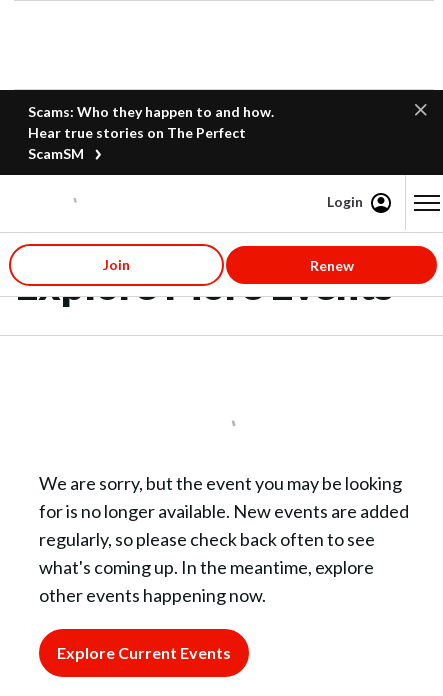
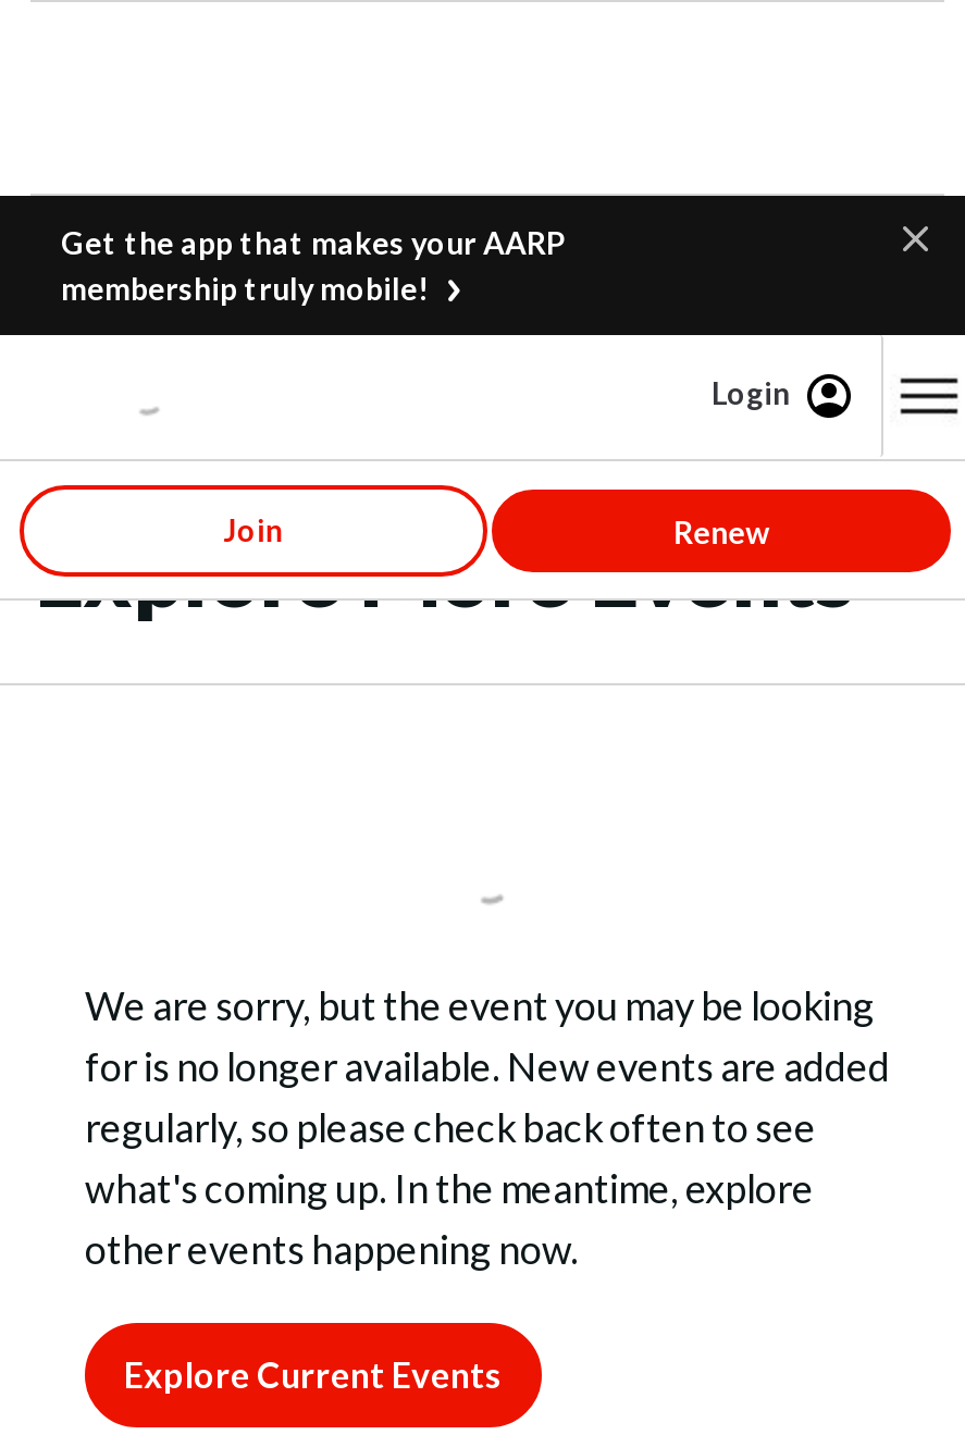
[28,103,274,162] Scams: Who they happen to and how. | Hear true stories on The Perfect | ScamSM -> [61,224,566,307] Get the app that makes your AARP | membership truly mobile!

